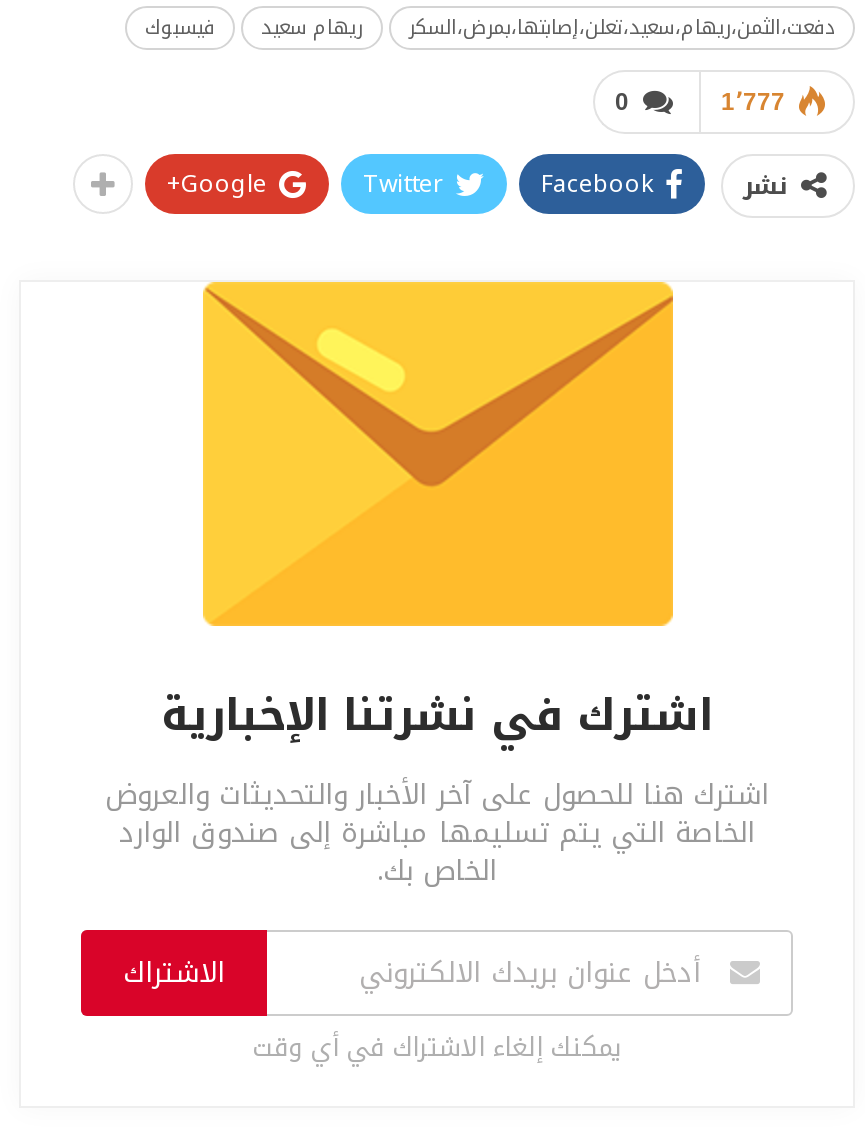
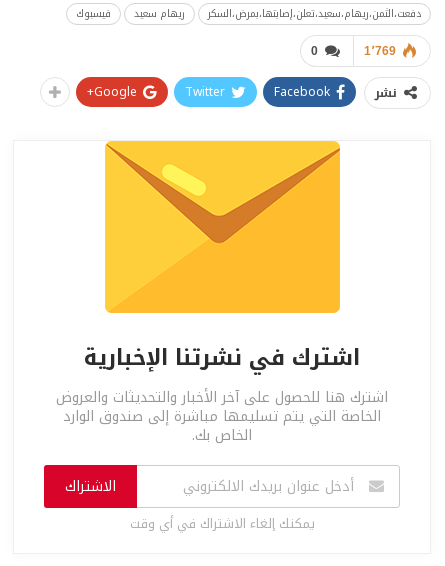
[721,87,785,115] 1٬777 -> [364,43,396,57] 1٬769

